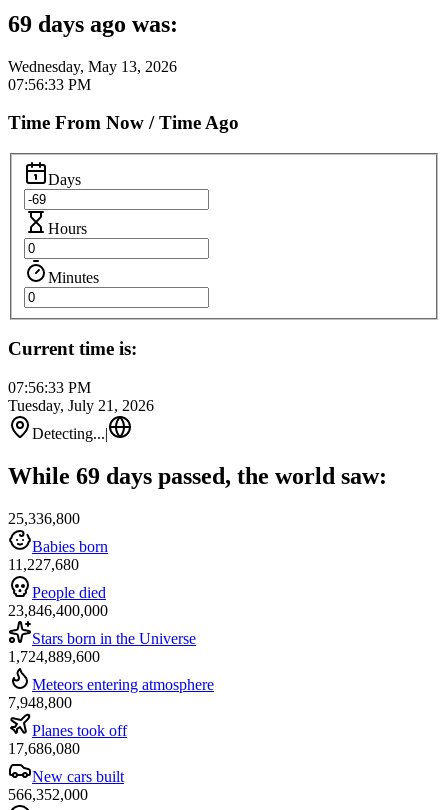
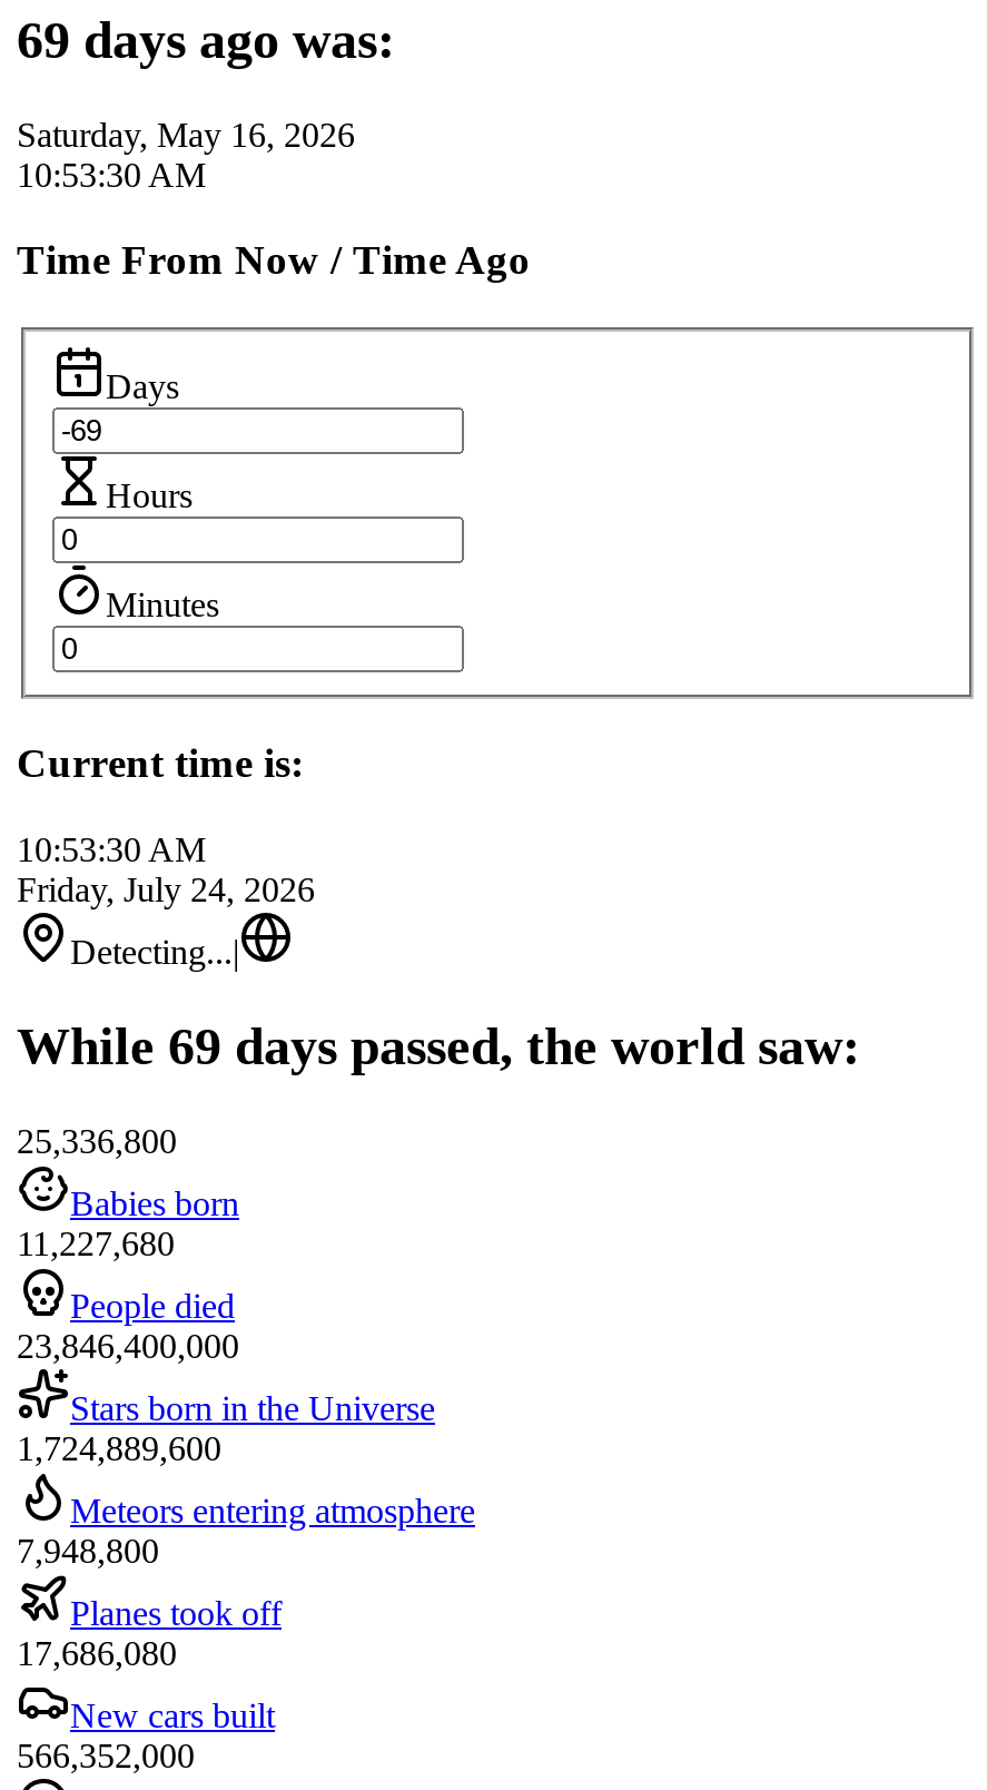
[8,58,177,93] Wednesday, May 13, 2026 | 07:56:33 PM -> [17,115,355,193] Saturday, May 16, 2026 | 10:53:30 AM
[8,379,154,414] 07:56:33 PM | Tuesday, July 21, 2026 -> [17,831,315,909] 10:53:30 AM | Friday, July 24, 2026

